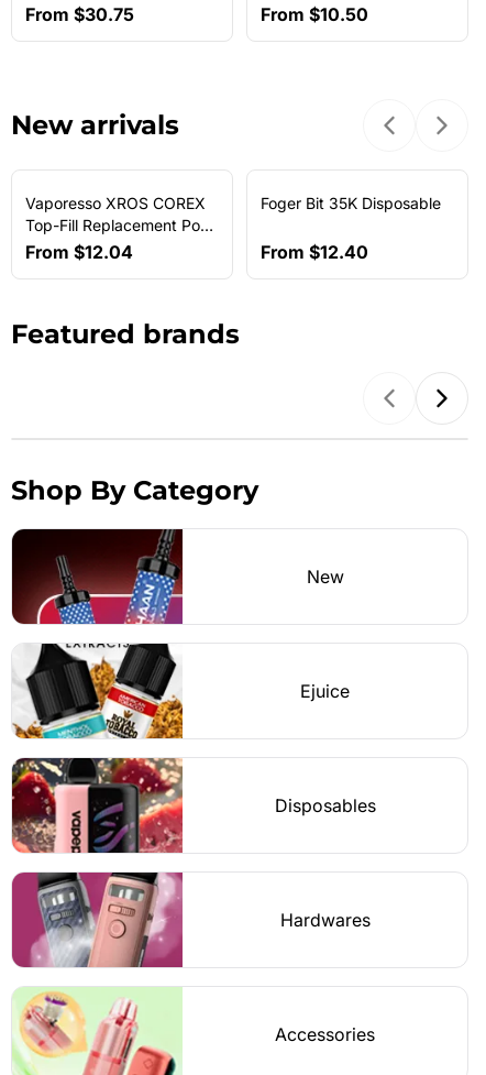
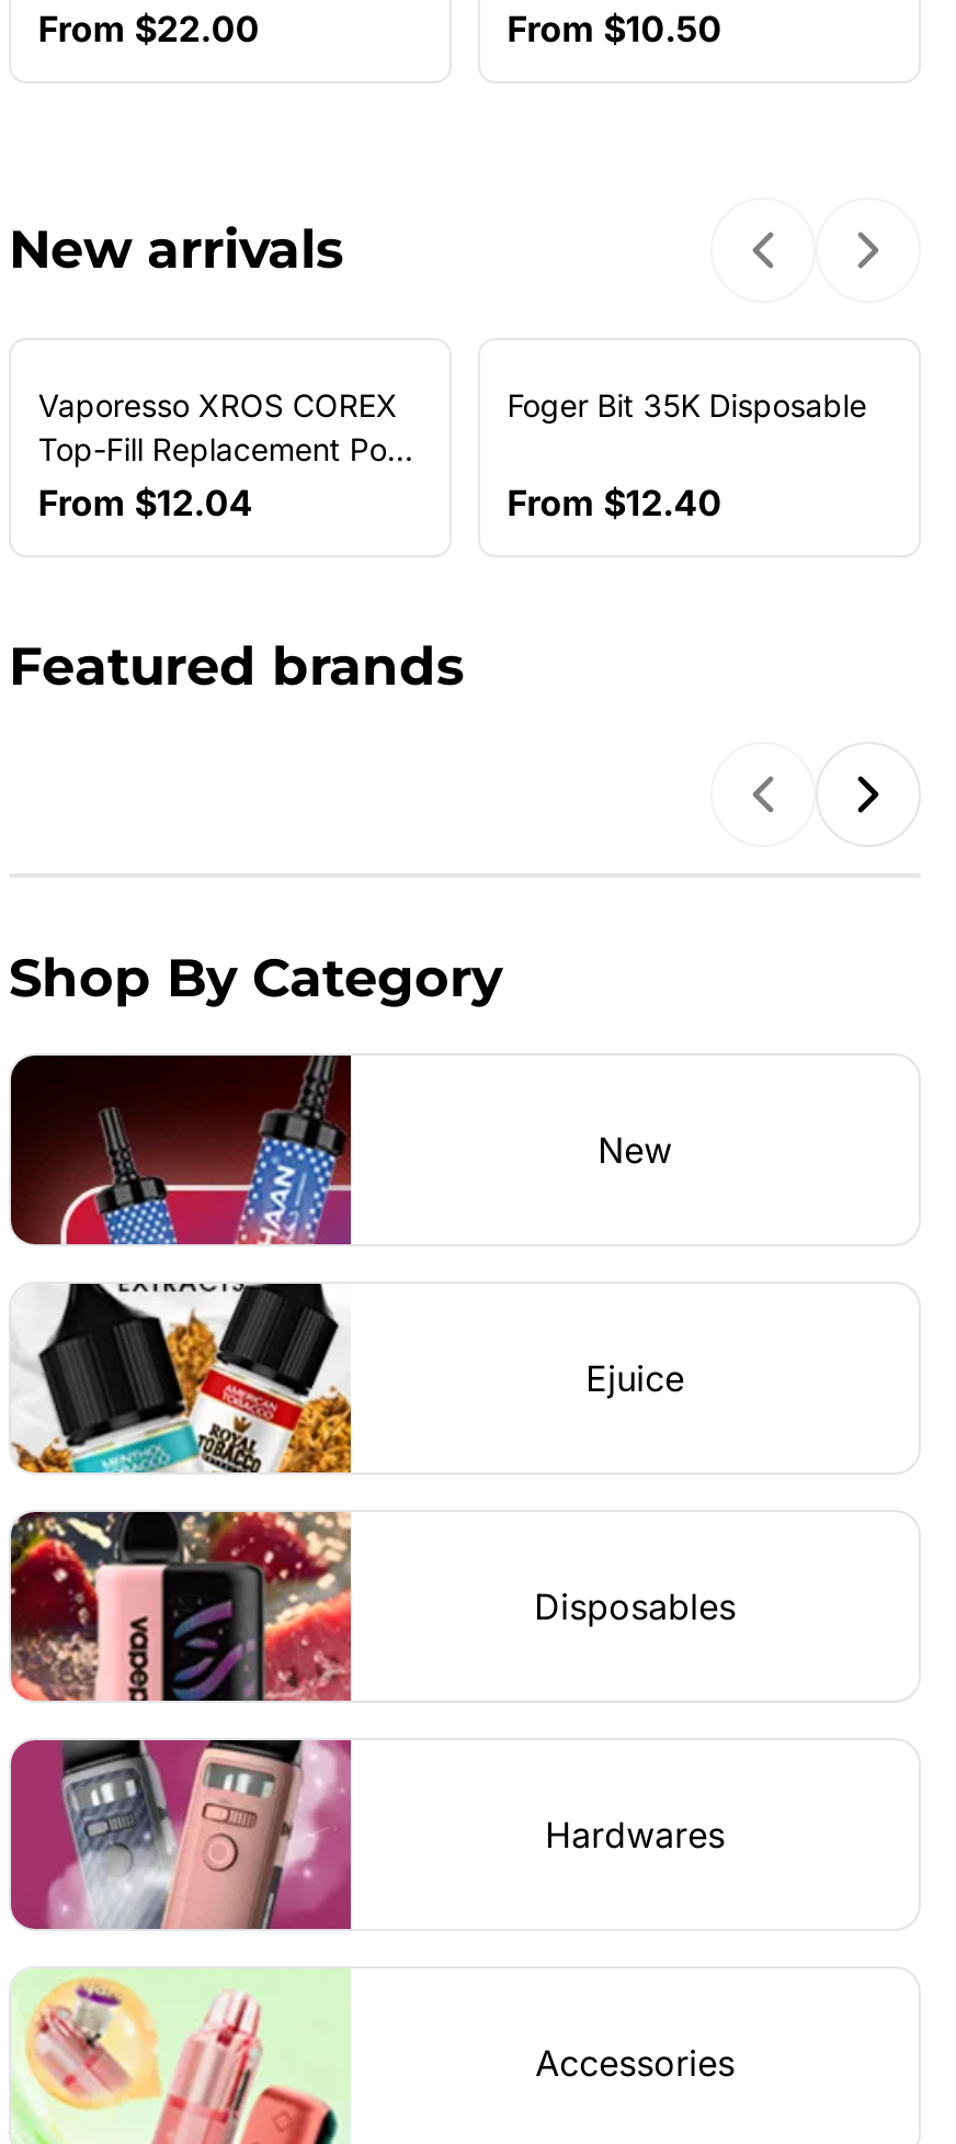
[26,3,135,25] From $30.75 -> [38,7,260,50] From $22.00

